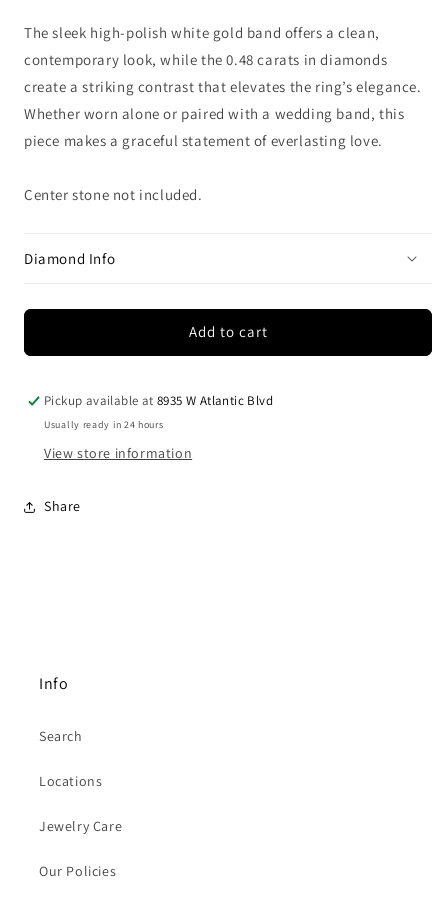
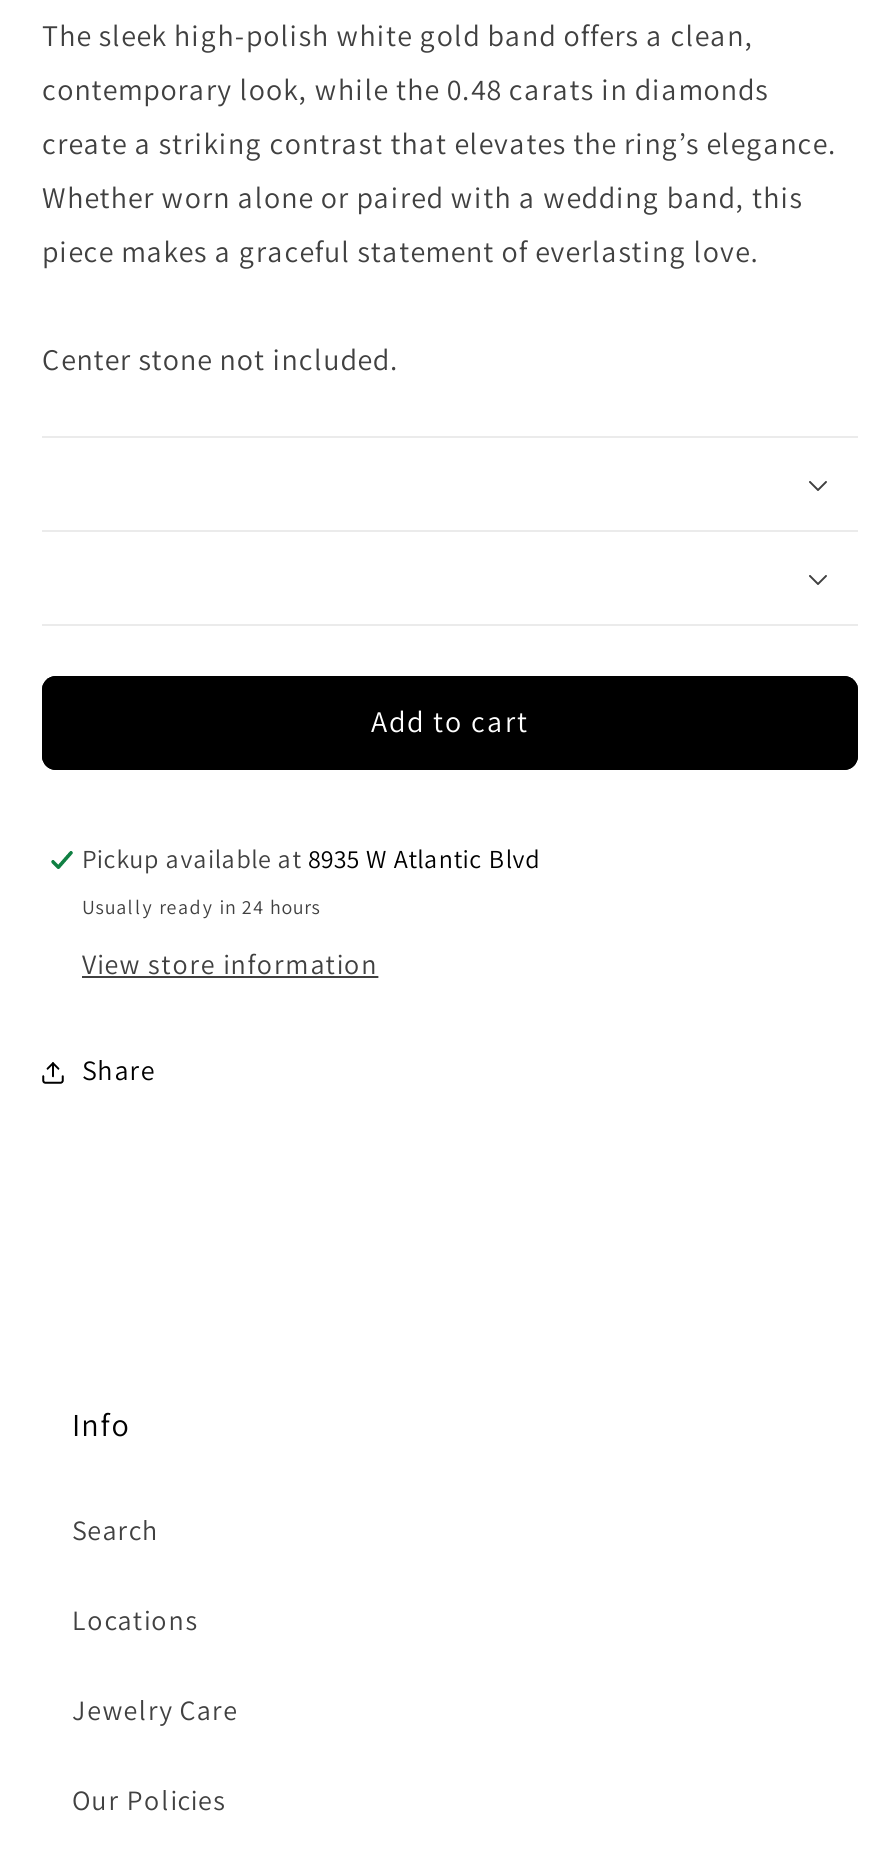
[24,249,115,268] Diamond Info -> none

